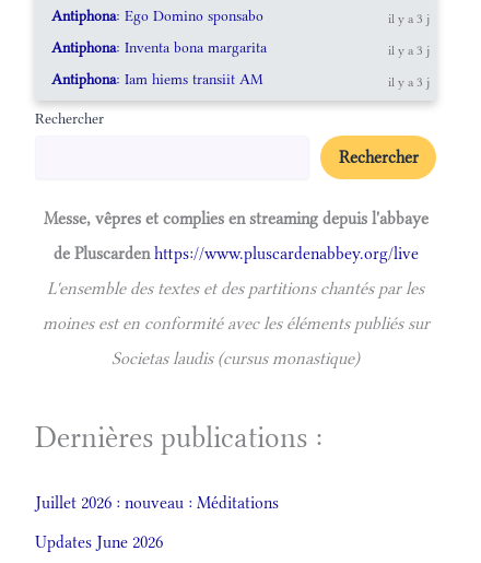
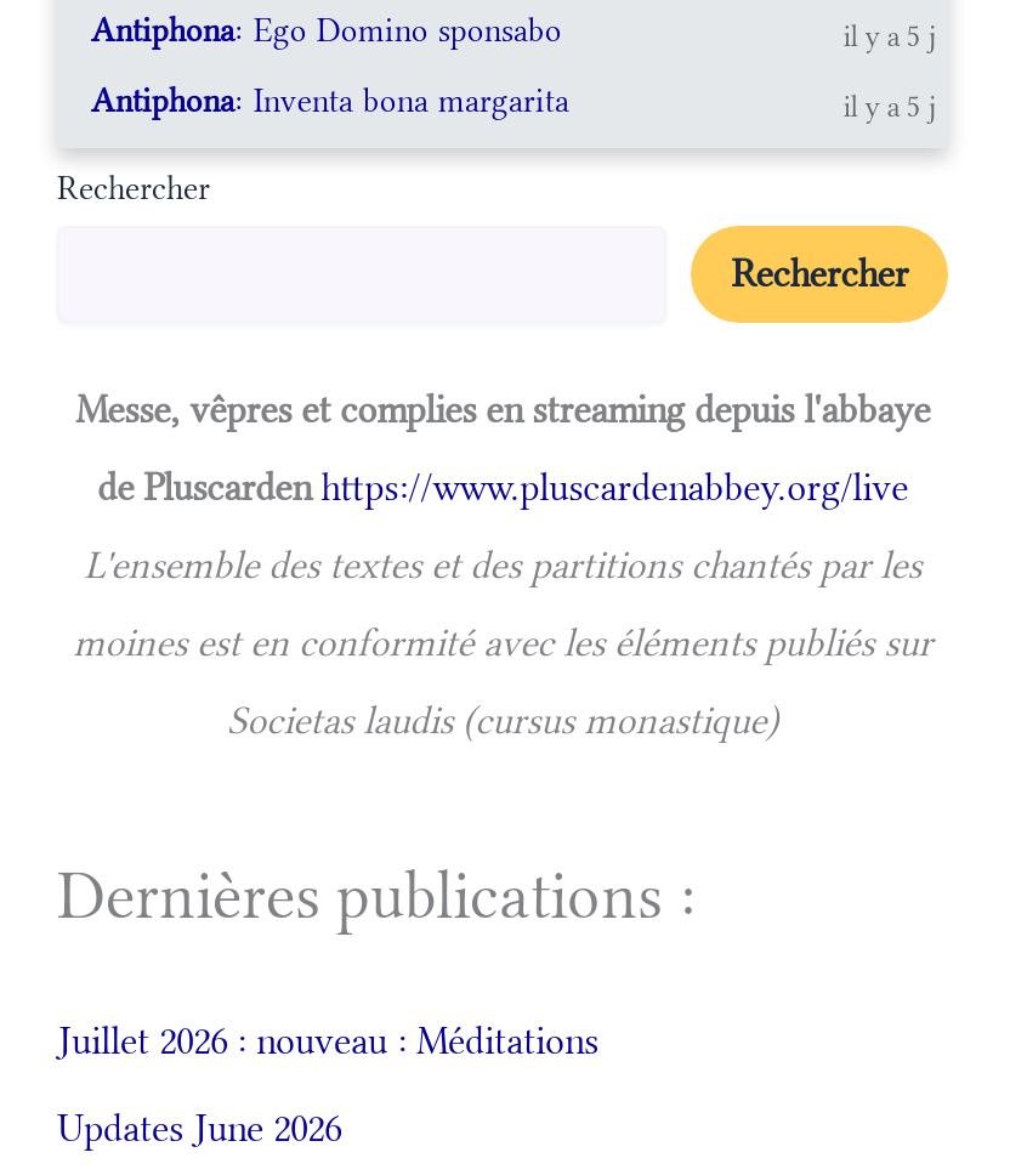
[388,11,430,26] il y a 3 j -> [843,19,935,53] il y a 5 j
[52,43,430,90] il y a 3 j | Antiphona: Iam hiems transiit AM | il y a 3 j -> [843,90,935,124] il y a 5 j

